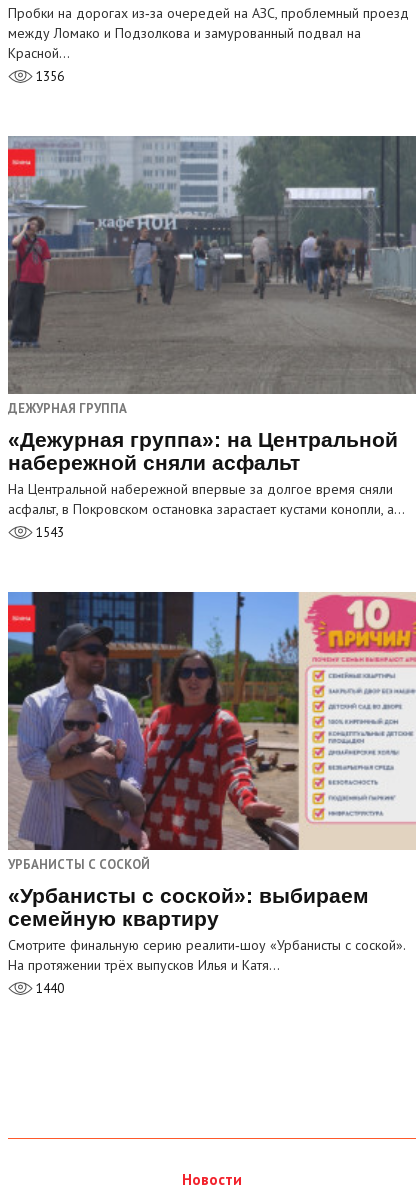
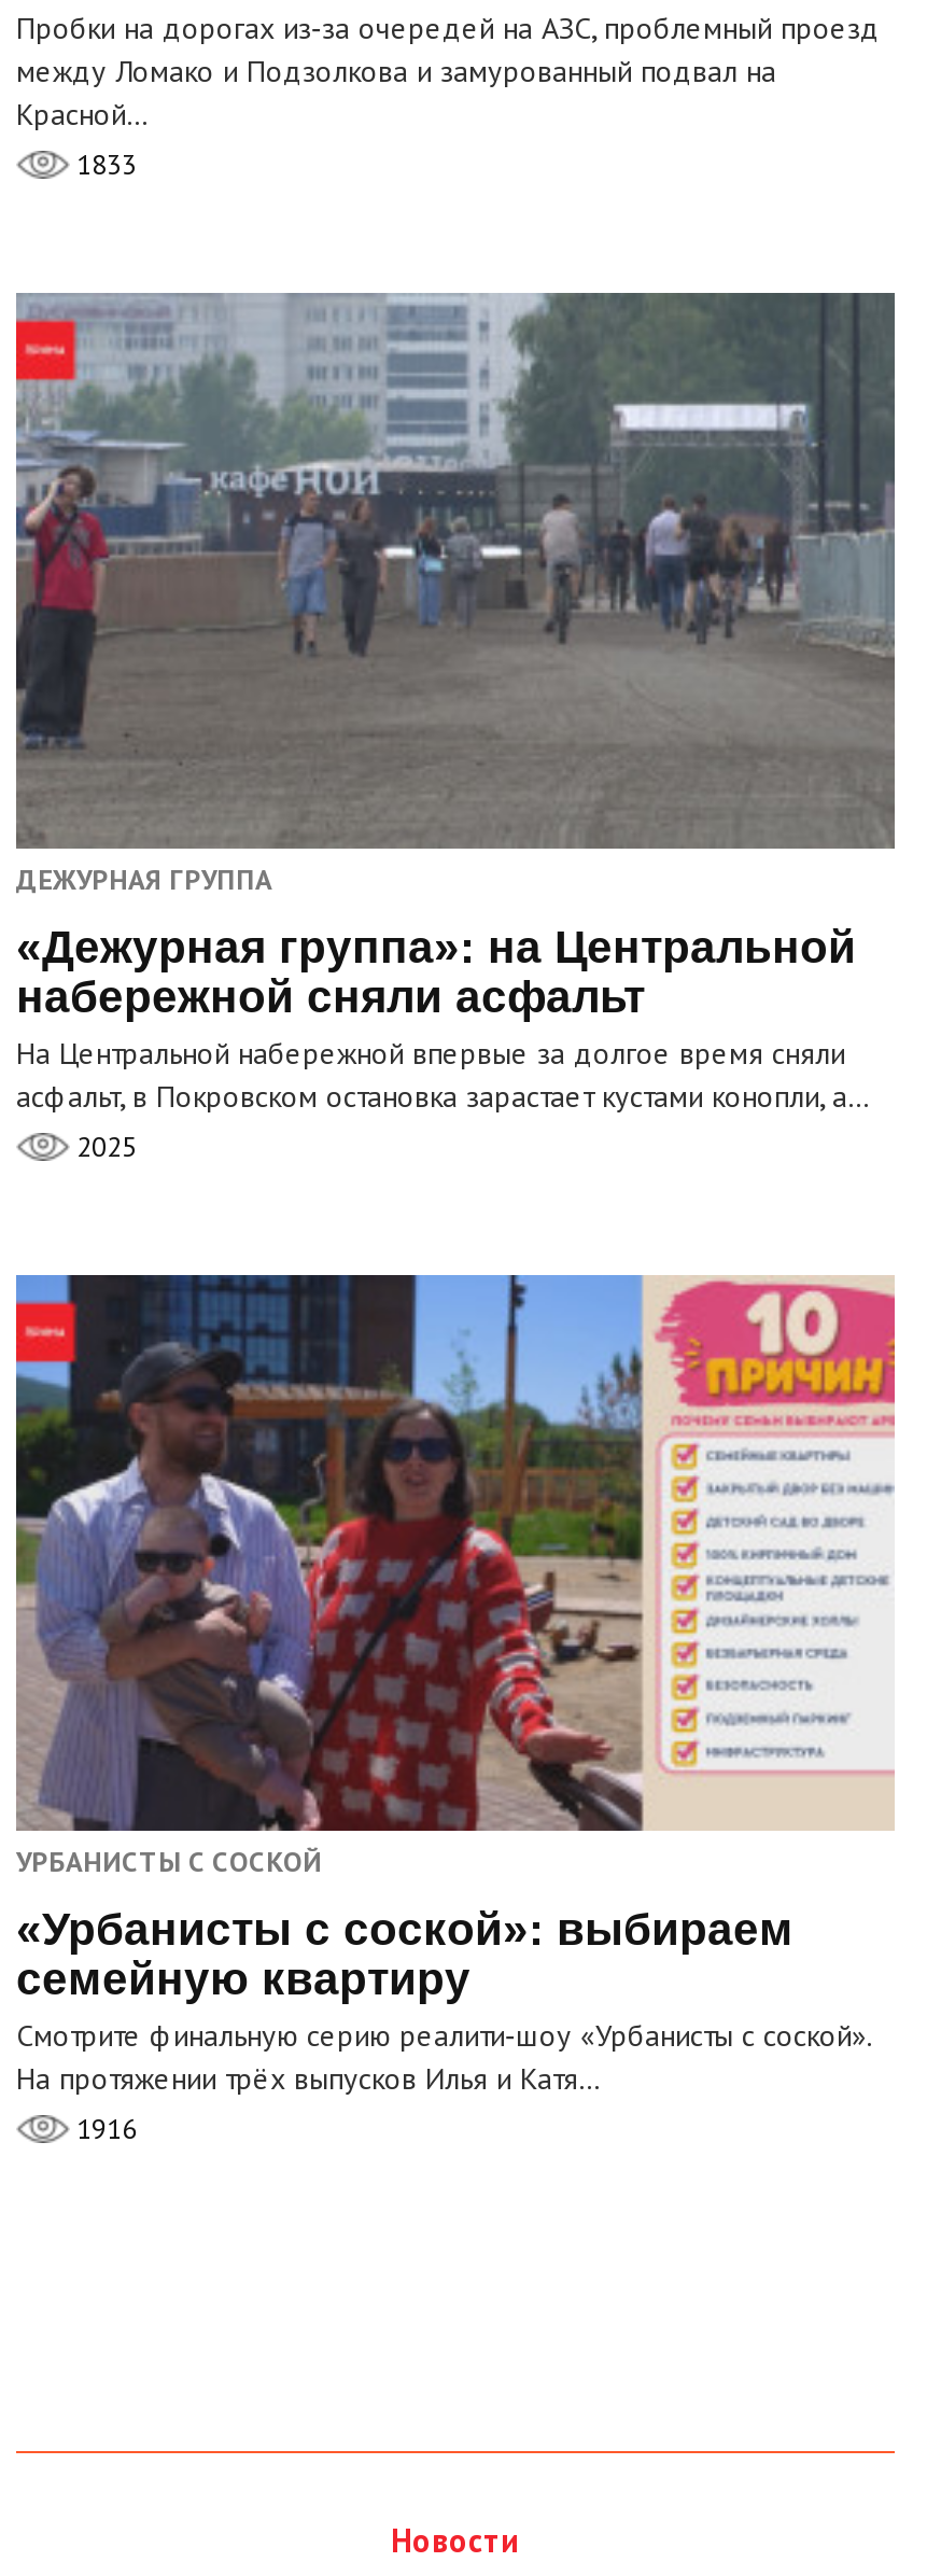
[33,68,64,85] 1356 -> [70,146,137,183] 1833
[33,524,64,541] 1543 -> [70,1129,137,1165] 2025
[33,980,64,997] 1440 -> [70,2111,137,2148] 1916

